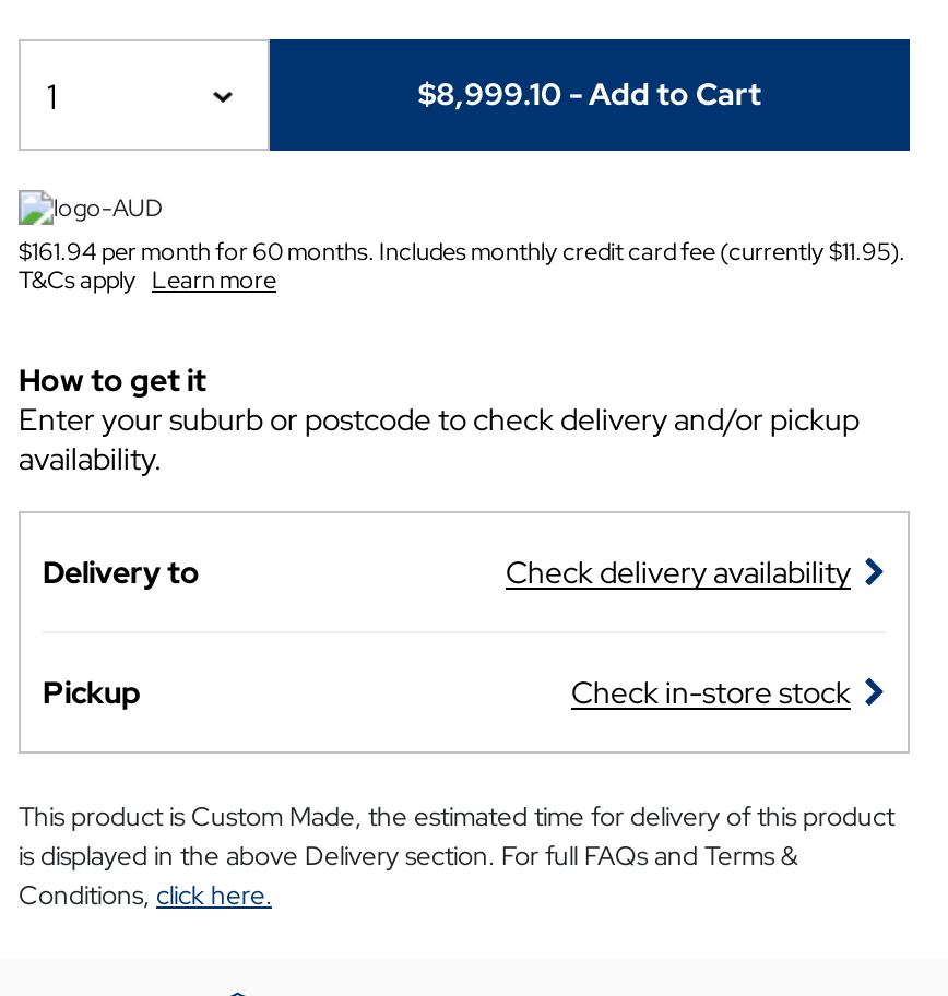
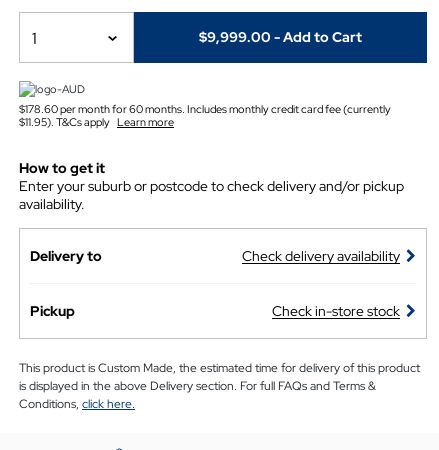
[418,75,761,114] $8,999.10 - Add to Cart -> [199,28,362,46] $9,999.00 - Add to Cart
[19,237,905,296] $161.94 per month for 60 months. Includes monthly credit card fee (currently $11.95). | T&Cs apply Learn more -> [19,102,391,129] $178.60 per month for 60 months. Includes monthly credit card fee (currently | $11.95). T&Cs apply Learn more

